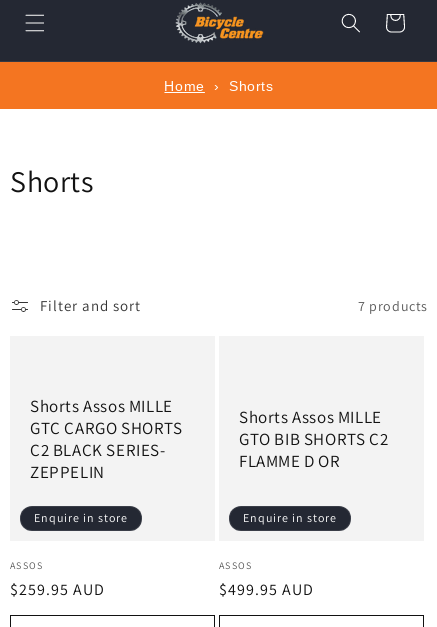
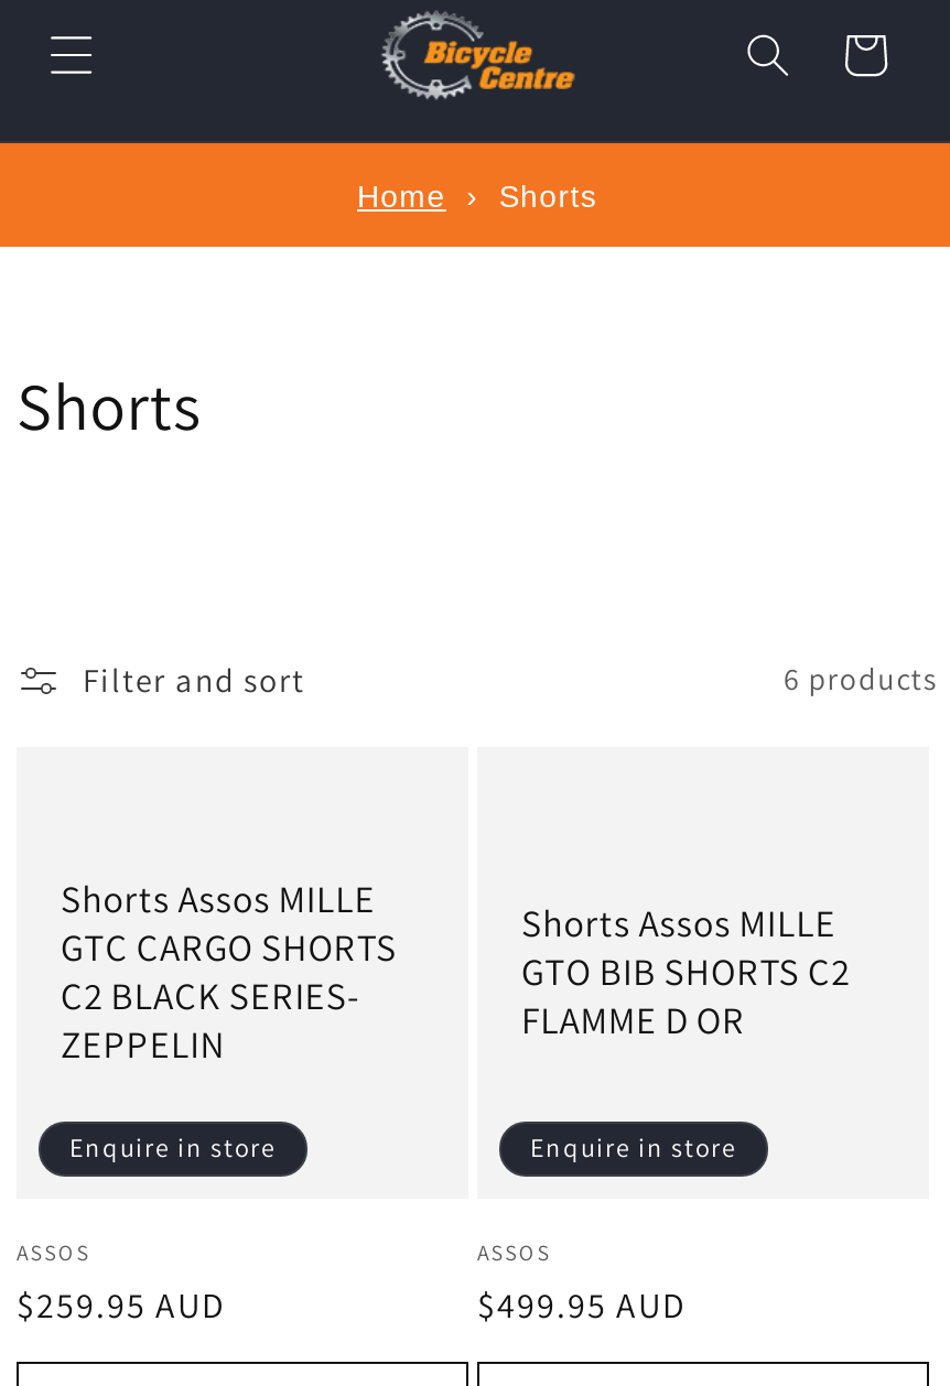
[358,297,428,315] 7 products -> [784,659,938,698] 6 products

